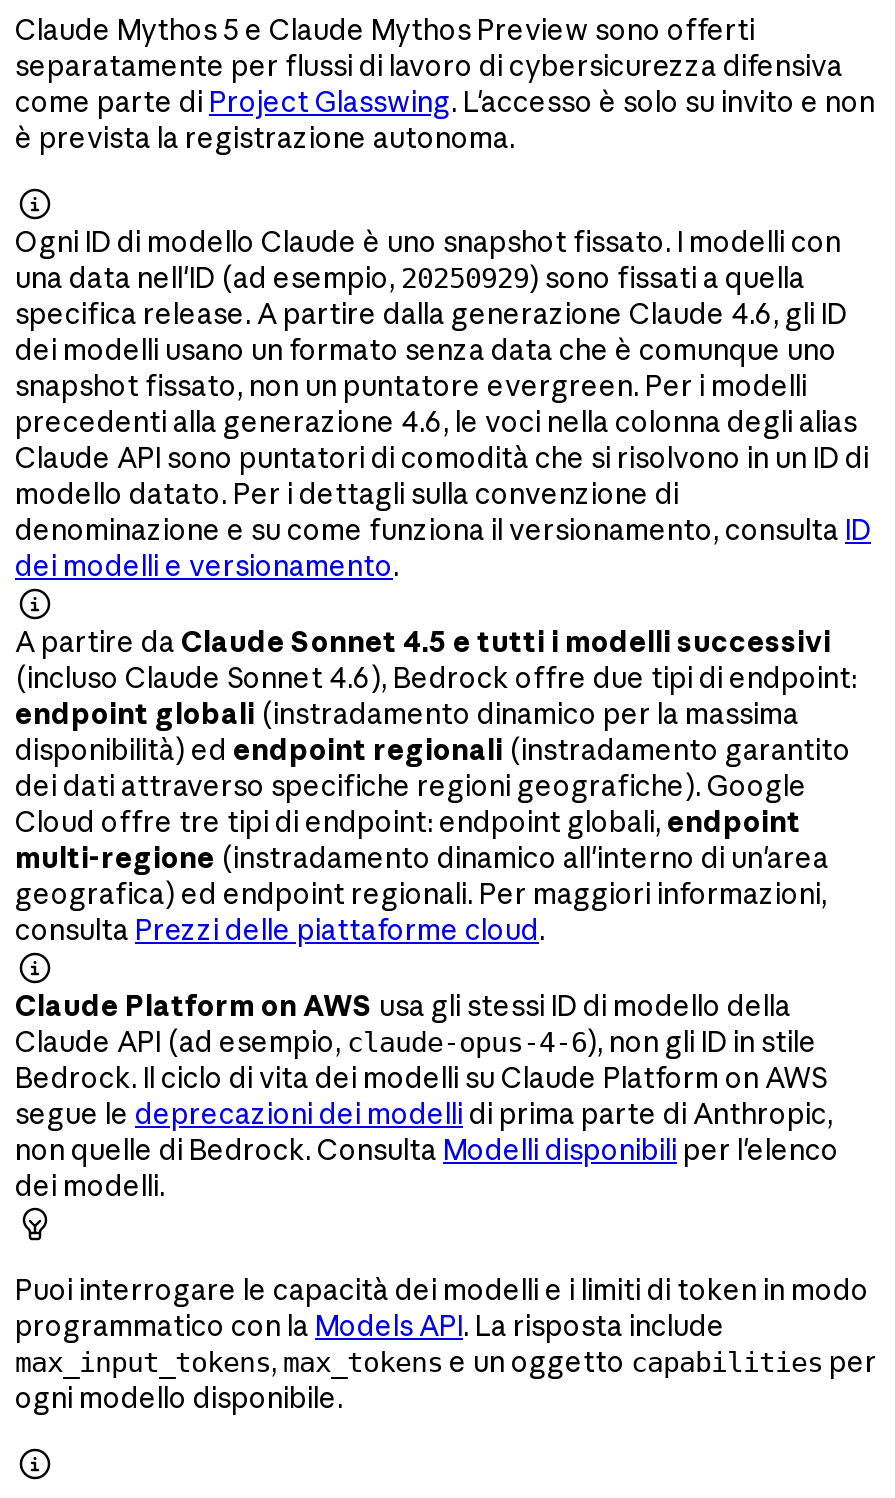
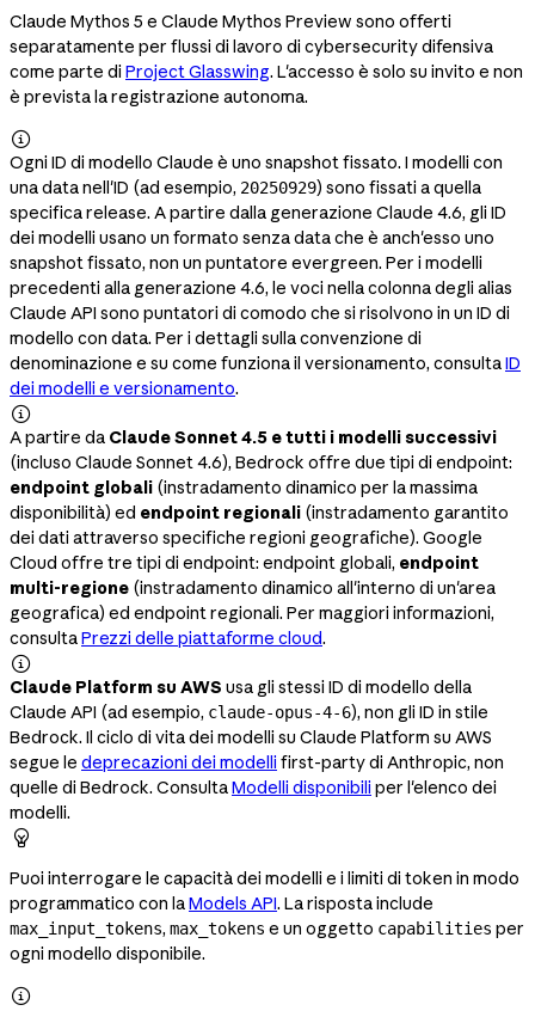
[15,48,843,84] separatamente per flussi di lavoro di cybersicurezza difensiva -> [10,36,493,57] separatamente per flussi di lavoro di cybersecurity difensiva
[15,332,837,368] dei modelli usano un formato senza data che è comunque uno -> [10,227,494,249] dei modelli usano un formato senza data che è anch'esso uno
[15,440,869,512] Claude API sono puntatori di comodità che si risolvono in un ID di | modello datato. Per i dettagli sulla convenzione di -> [10,302,510,349] Claude API sono puntatori di comodo che si risolvono in un ID di | modello con data. Per i dettagli sulla convenzione di
[15,988,791,1024] Claude Platform on AWS usa gli stessi ID di modello della -> [10,677,472,698] Claude Platform su AWS usa gli stessi ID di modello della
[15,1060,839,1204] Bedrock. Il ciclo di vita dei modelli su Claude Platform on AWS | segue le deprecazioni dei modelli di prima parte di Anthropic, | non quelle di Bedrock. Consulta Modelli disponibili per l'elenco | dei modelli. -> [10,727,504,824] Bedrock. Il ciclo di vita dei modelli su Claude Platform su AWS | segue le deprecazioni dei modelli first-party di Anthropic, non | quelle di Bedrock. Consulta Modelli disponibili per l'elenco dei | modelli.

